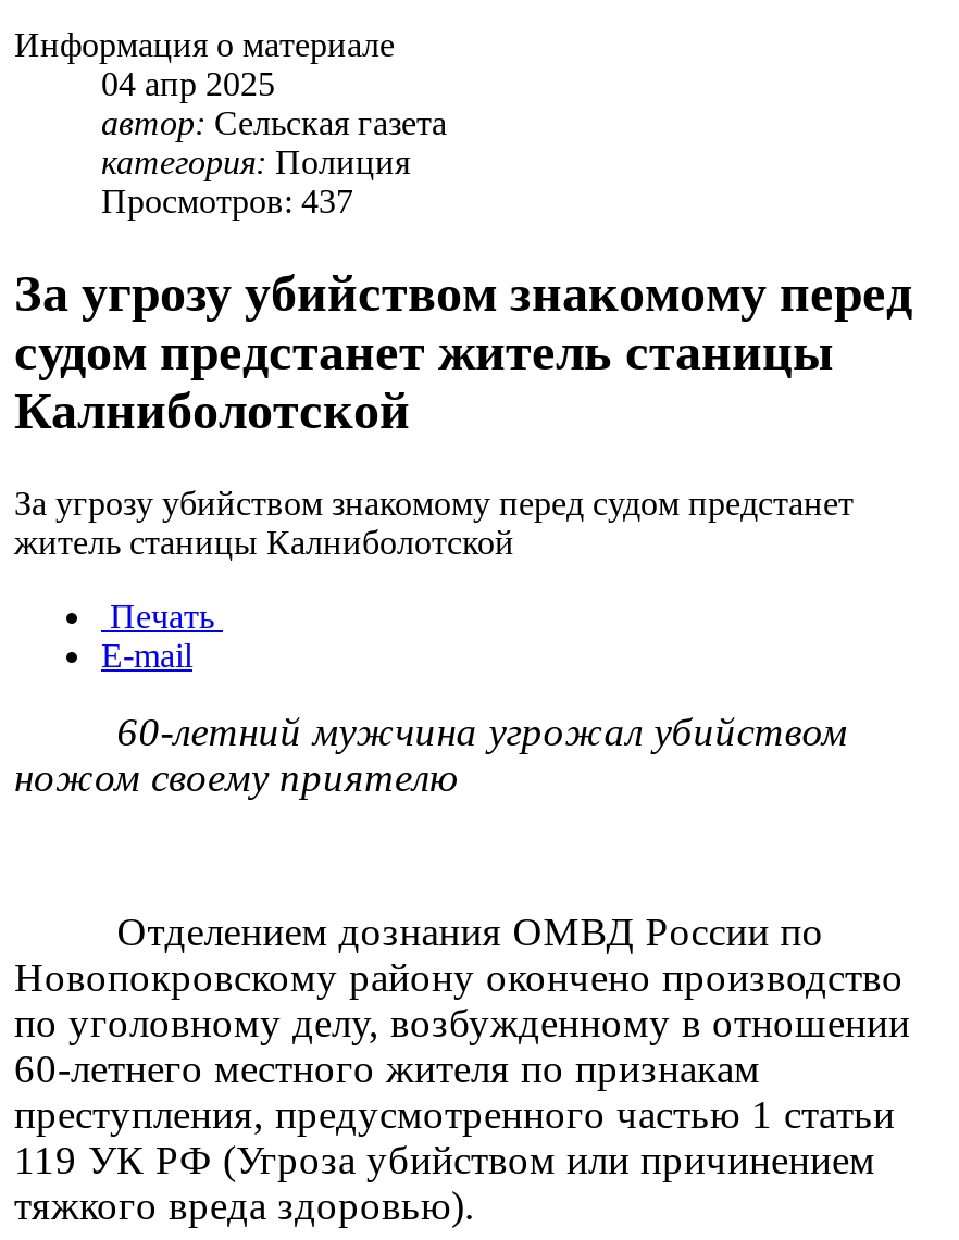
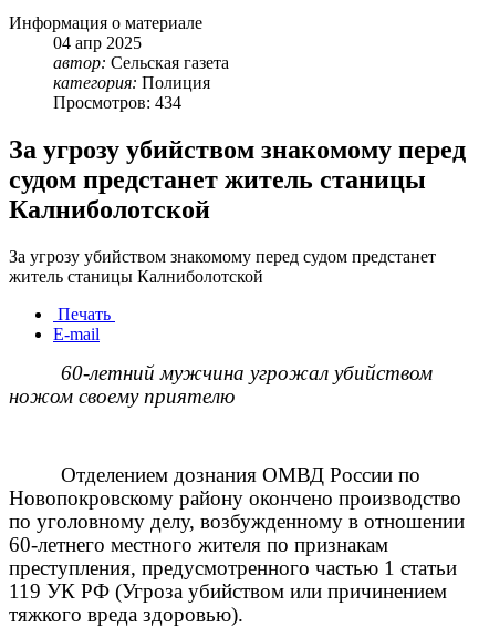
[101,183,353,220] Просмотров: 437 -> [53,94,181,112] Просмотров: 434

